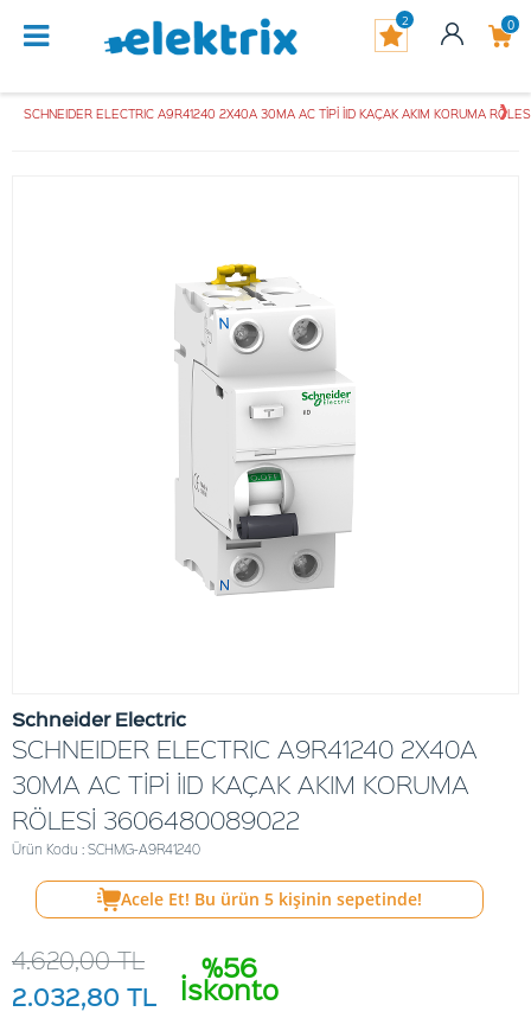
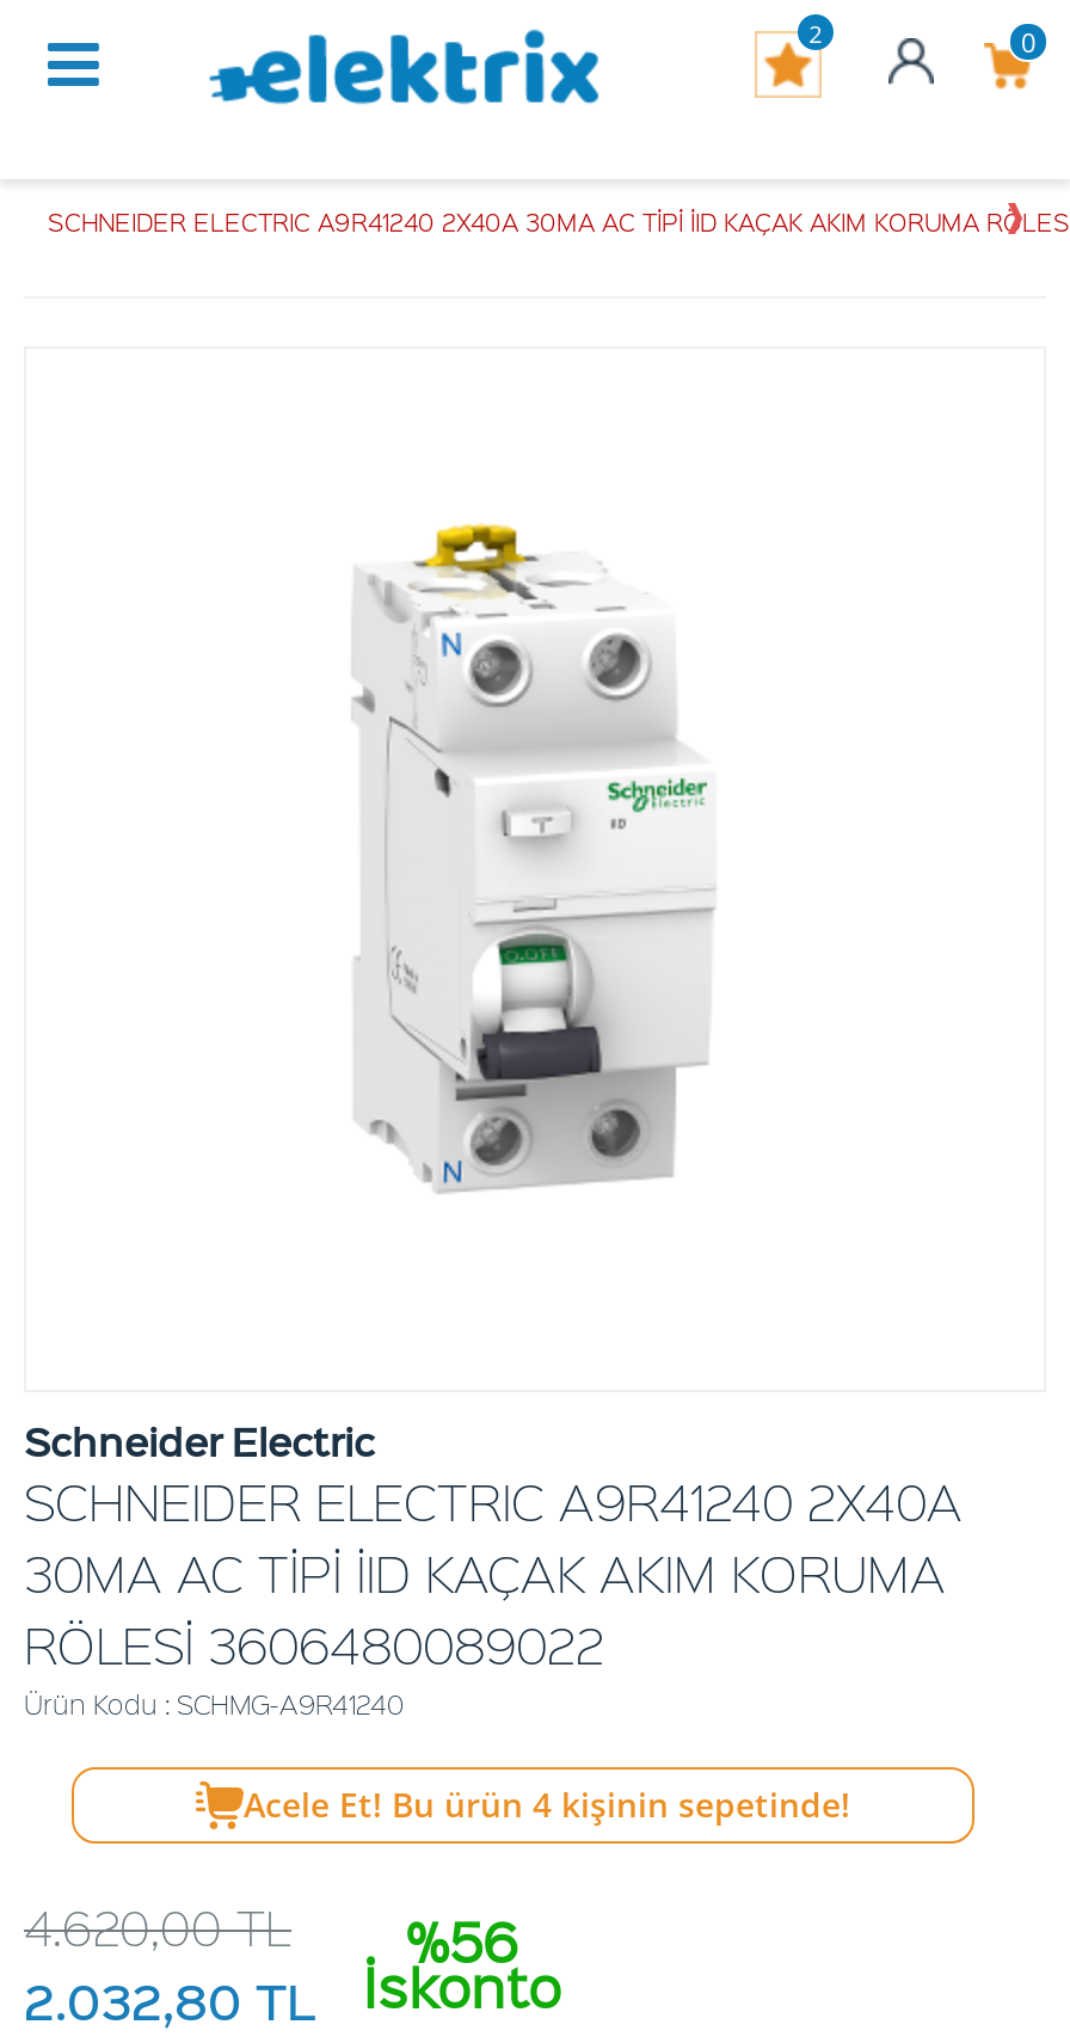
[121,888,422,910] Acele Et! Bu ürün 5 kişinin sepetinde! -> [244,1782,850,1827] Acele Et! Bu ürün 4 kişinin sepetinde!

